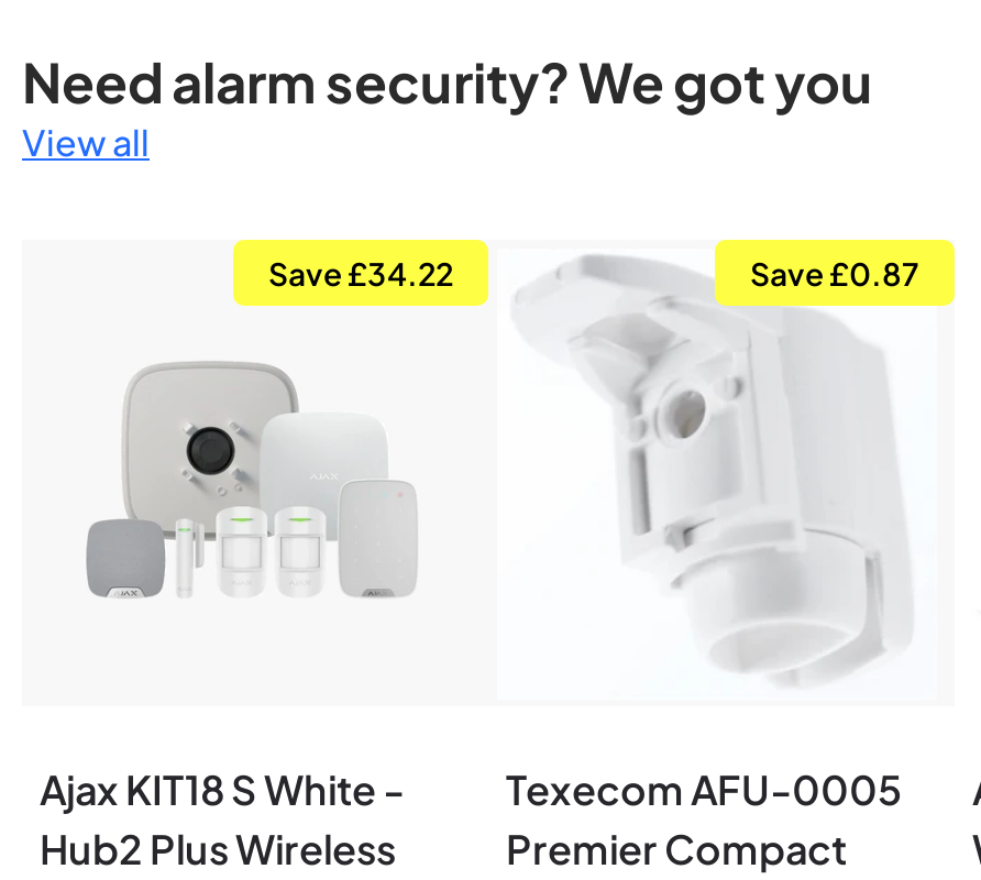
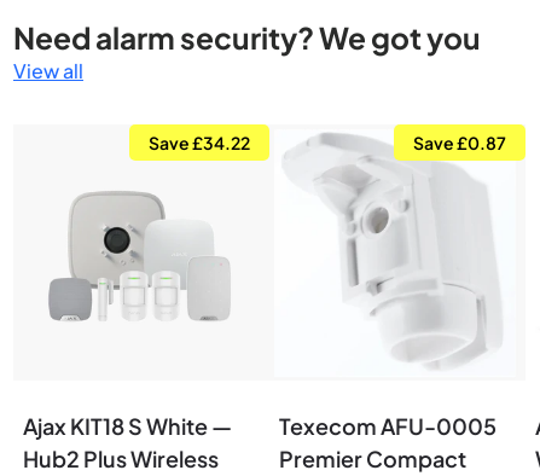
[40,763,405,814] Ajax KIT18 S White - -> [23,412,232,440] Ajax KIT18 S White —

